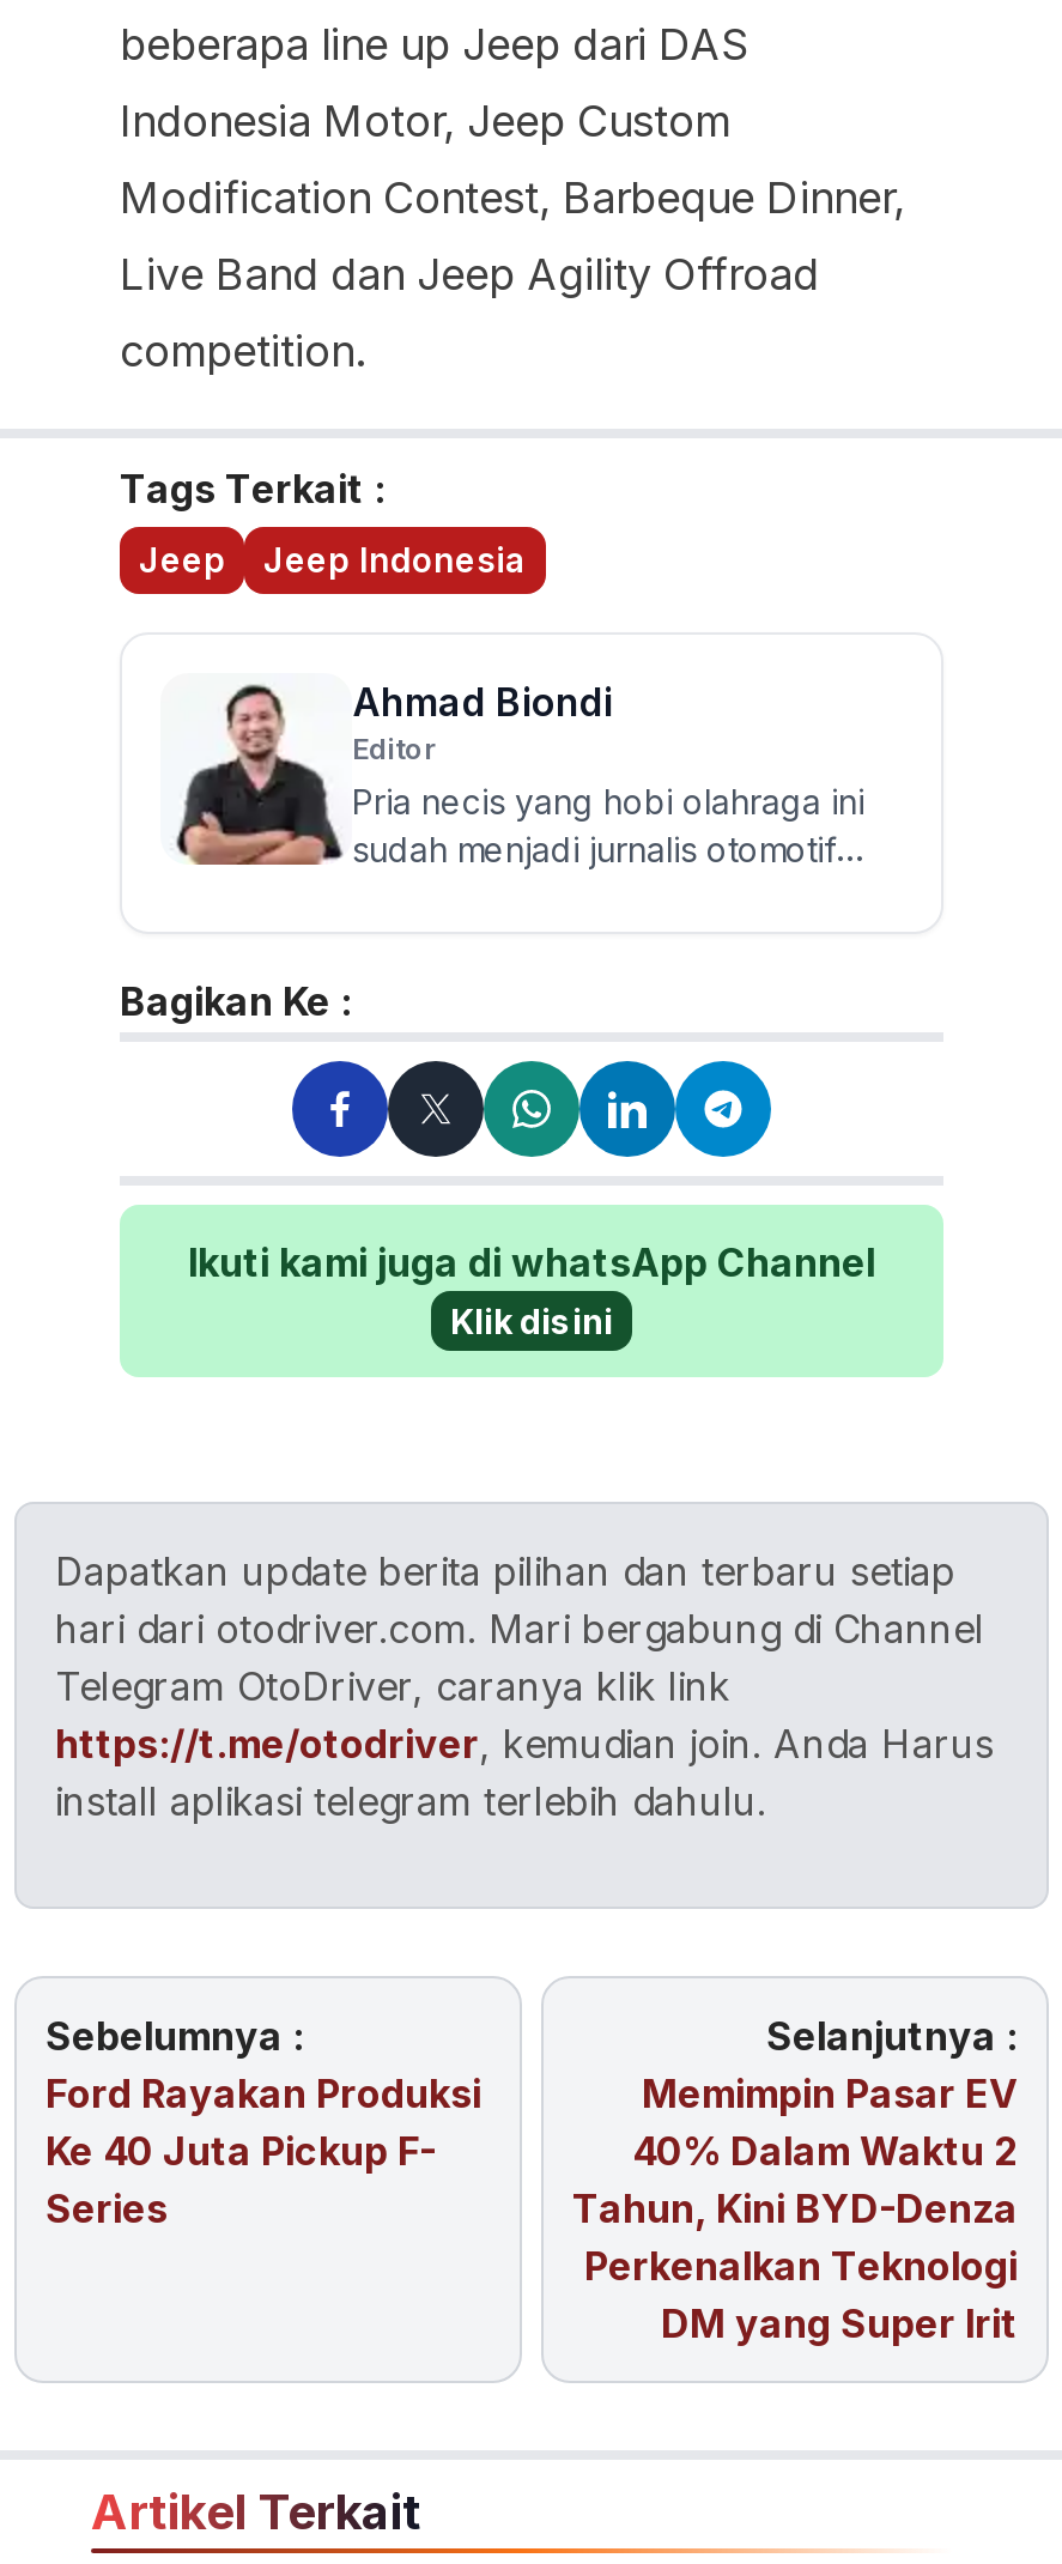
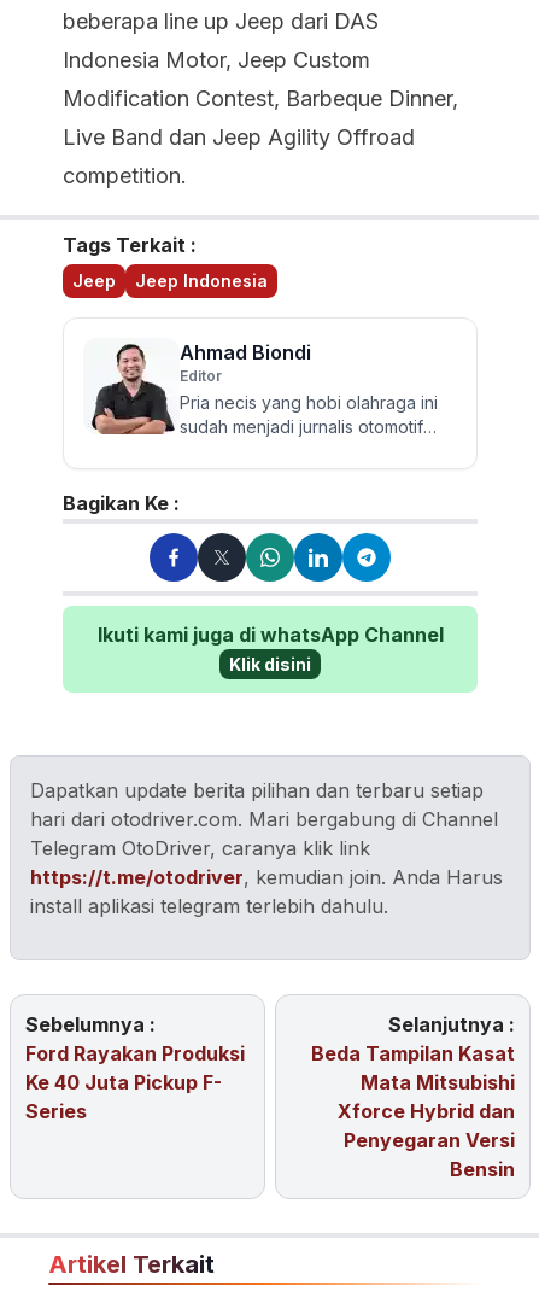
[572,2068,1018,2346] Memimpin Pasar EV | 40% Dalam Waktu 2 | Tahun, Kini BYD-Denza | Perkenalkan Teknologi | DM yang Super Irit -> [311,1042,515,1182] Beda Tampilan Kasat | Mata Mitsubishi | Xforce Hybrid dan | Penyegaran Versi | Bensin

